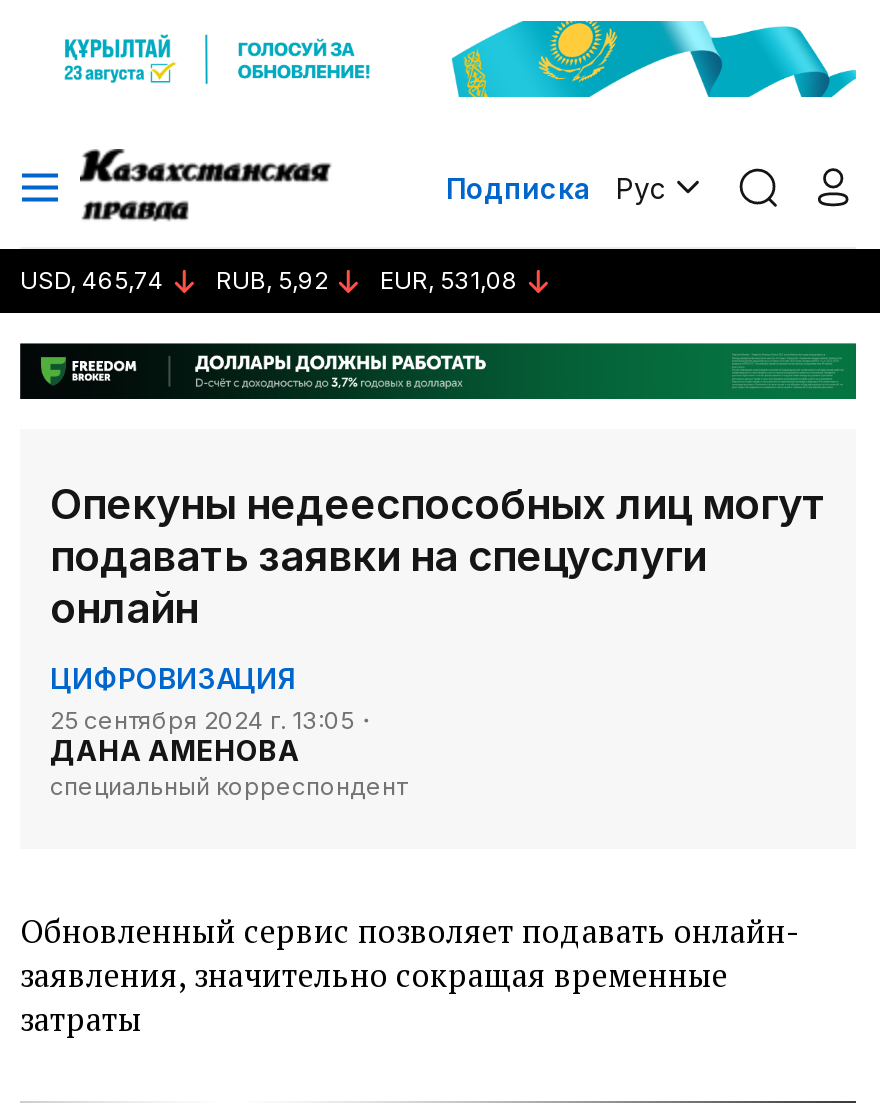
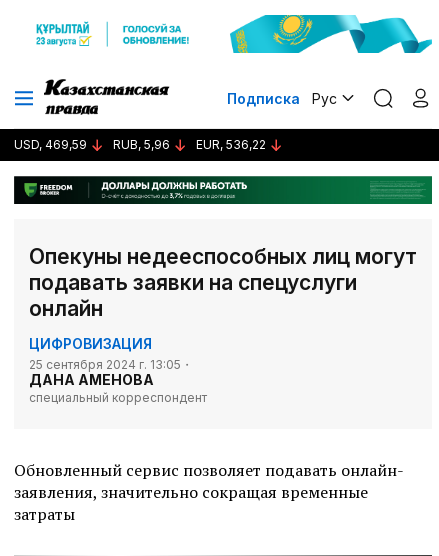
[20,265,164,295] USD, 465,74 -> [14,137,87,152] USD, 469,59
[216,265,328,295] RUB, 5,92 -> [113,137,170,152] RUB, 5,96
[380,265,518,295] EUR, 531,08 -> [196,137,266,152] EUR, 536,22

